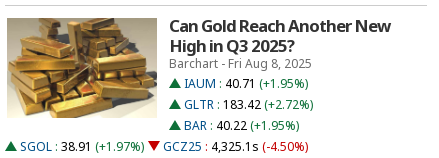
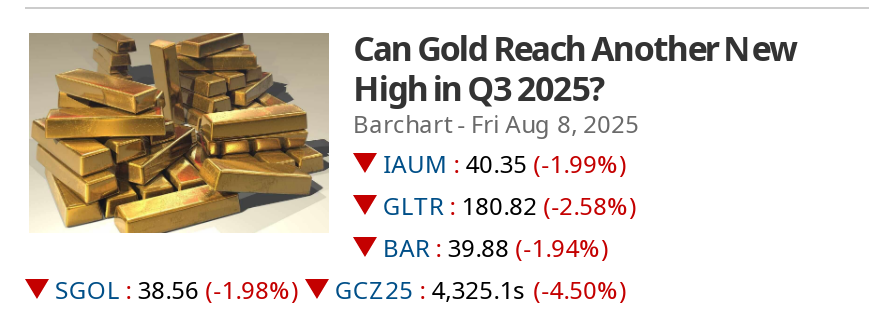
[184,75,308,92] IAUM : 40.71 (+1.95%) -> [383,147,625,181] IAUM : 40.35 (-1.99%)
[184,96,313,113] GLTR : 183.42 (+2.72%) -> [383,189,635,223] GLTR : 180.82 (-2.58%)
[184,117,299,134] BAR : 40.22 (+1.95%) -> [383,231,607,265] BAR : 39.88 (-1.94%)
[20,138,308,155] SGOL : 38.91 (+1.97%) GCZ25 : 4,325.1s (-4.50%) -> [55,273,625,307] SGOL : 38.56 (-1.98%) GCZ25 : 4,325.1s (-4.50%)

